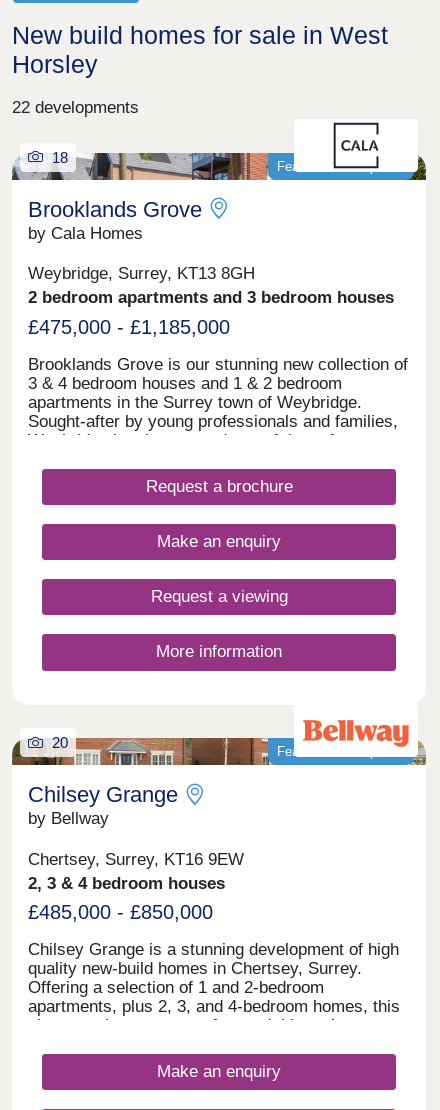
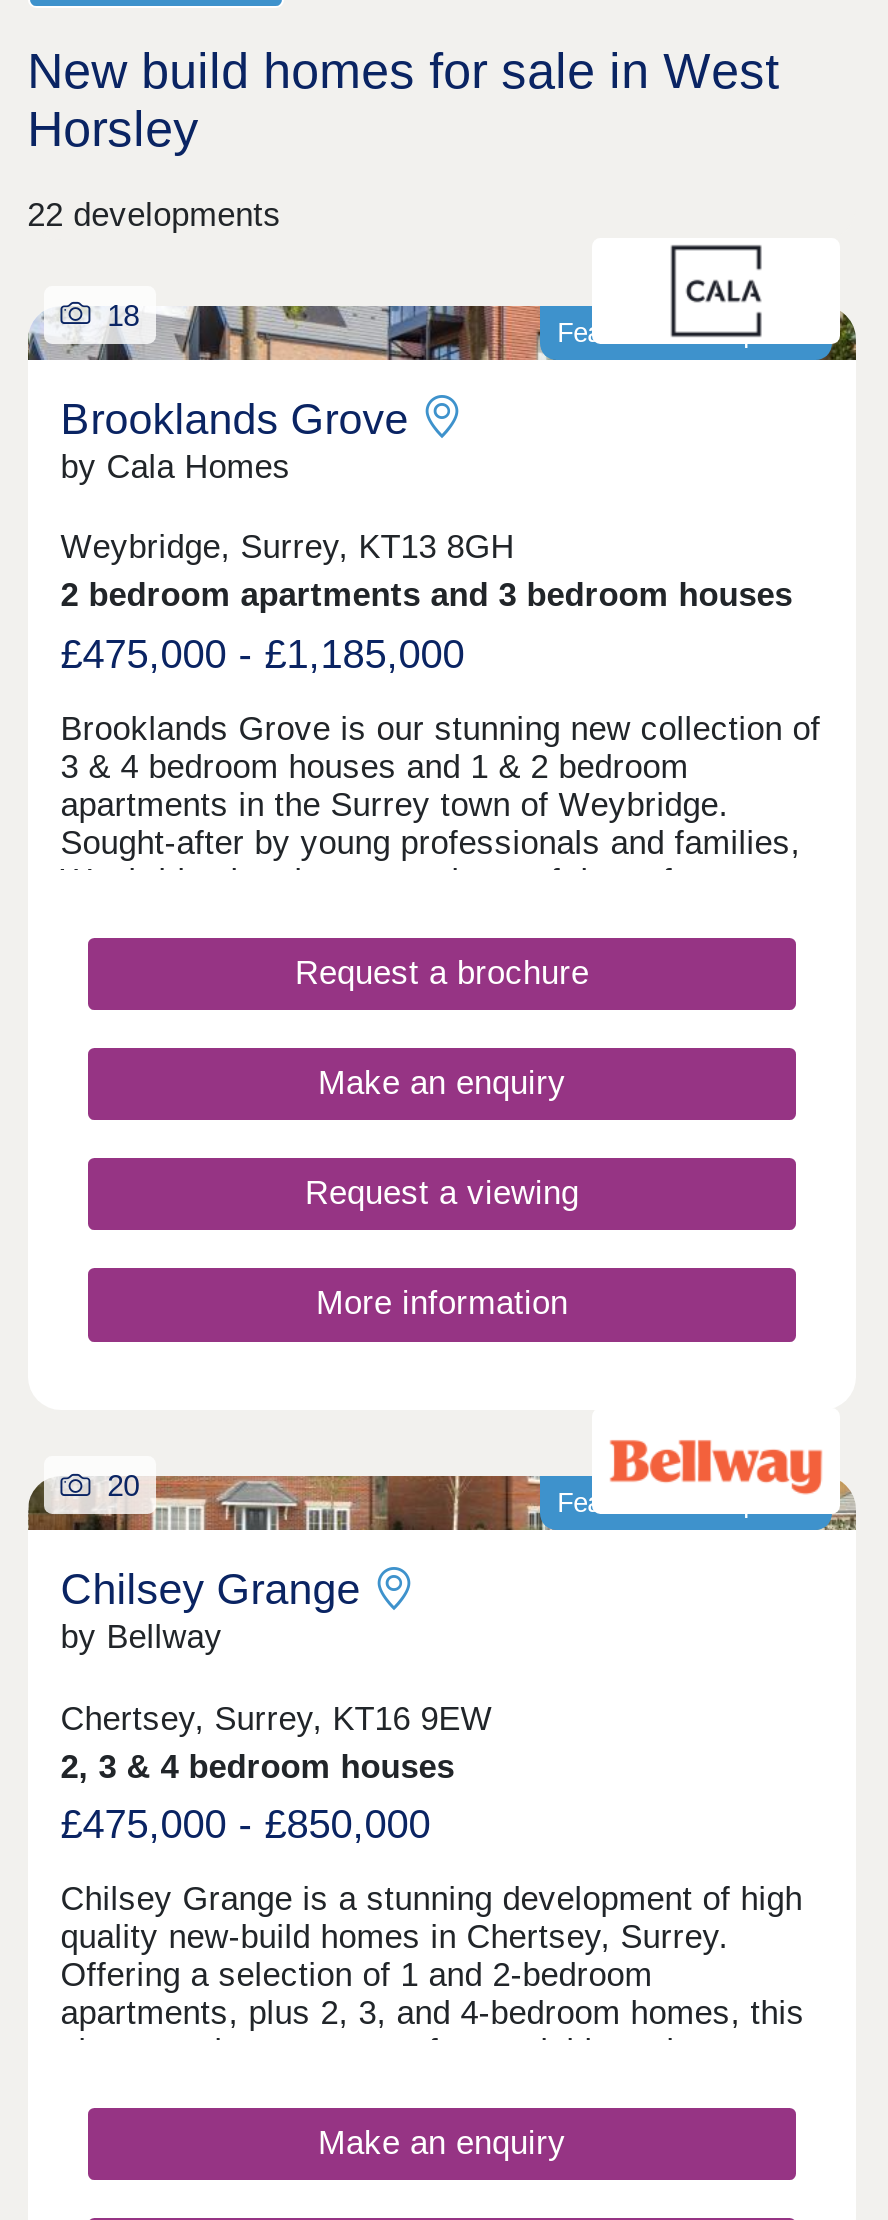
[28,901,213,923] £485,000 - £850,000 -> [60,1802,430,1846] £475,000 - £850,000

